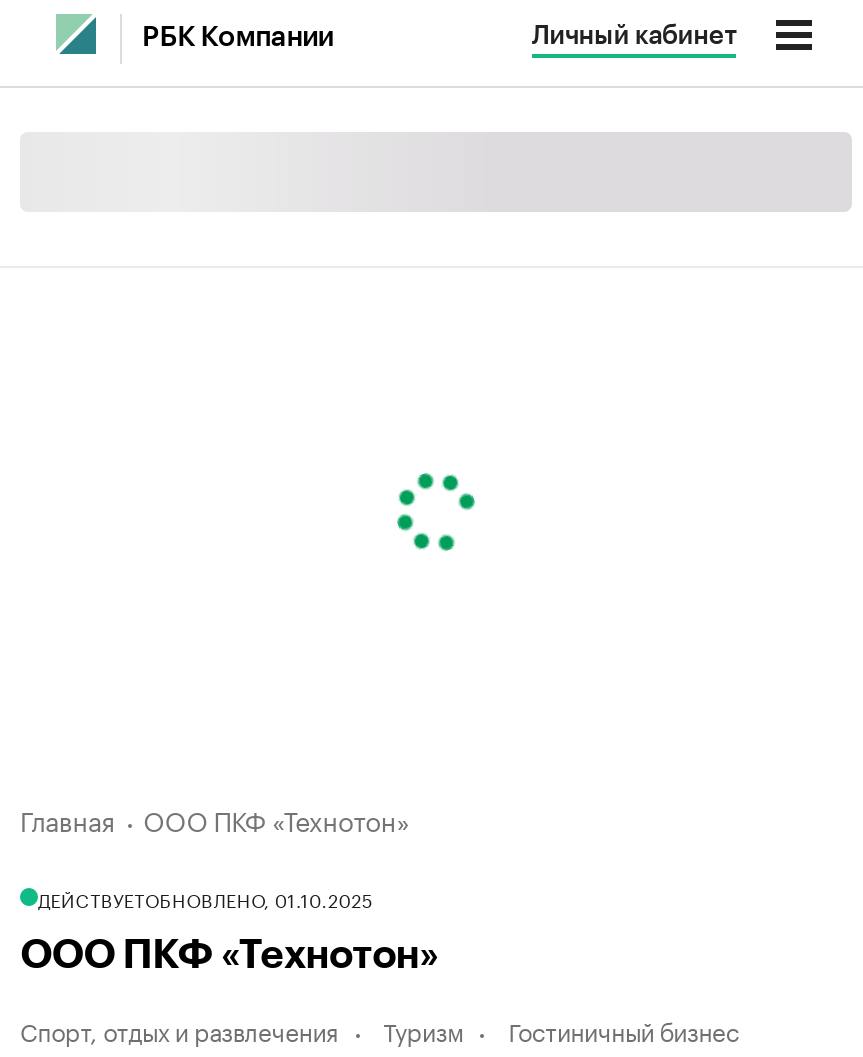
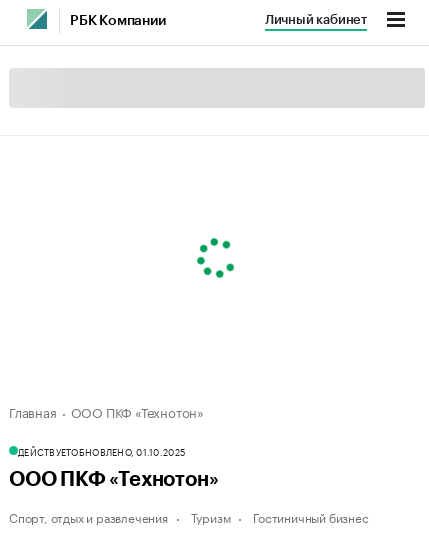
[396,472,478,552] [image] -> [197,238,236,278] [image]

